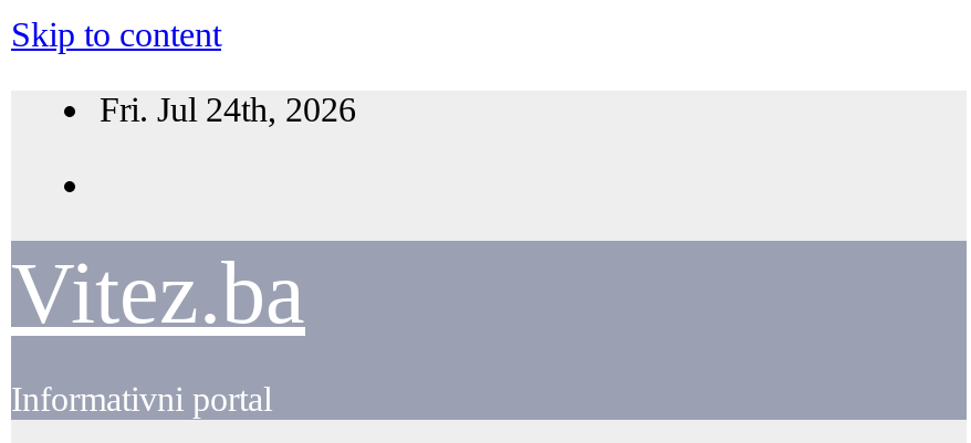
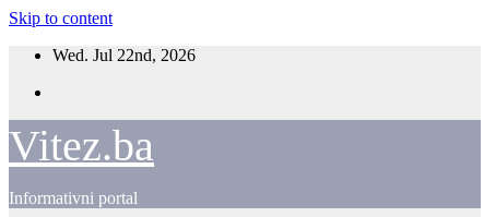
[100,91,356,128] Fri. Jul 24th, 2026 -> [52,46,196,64] Wed. Jul 22nd, 2026

